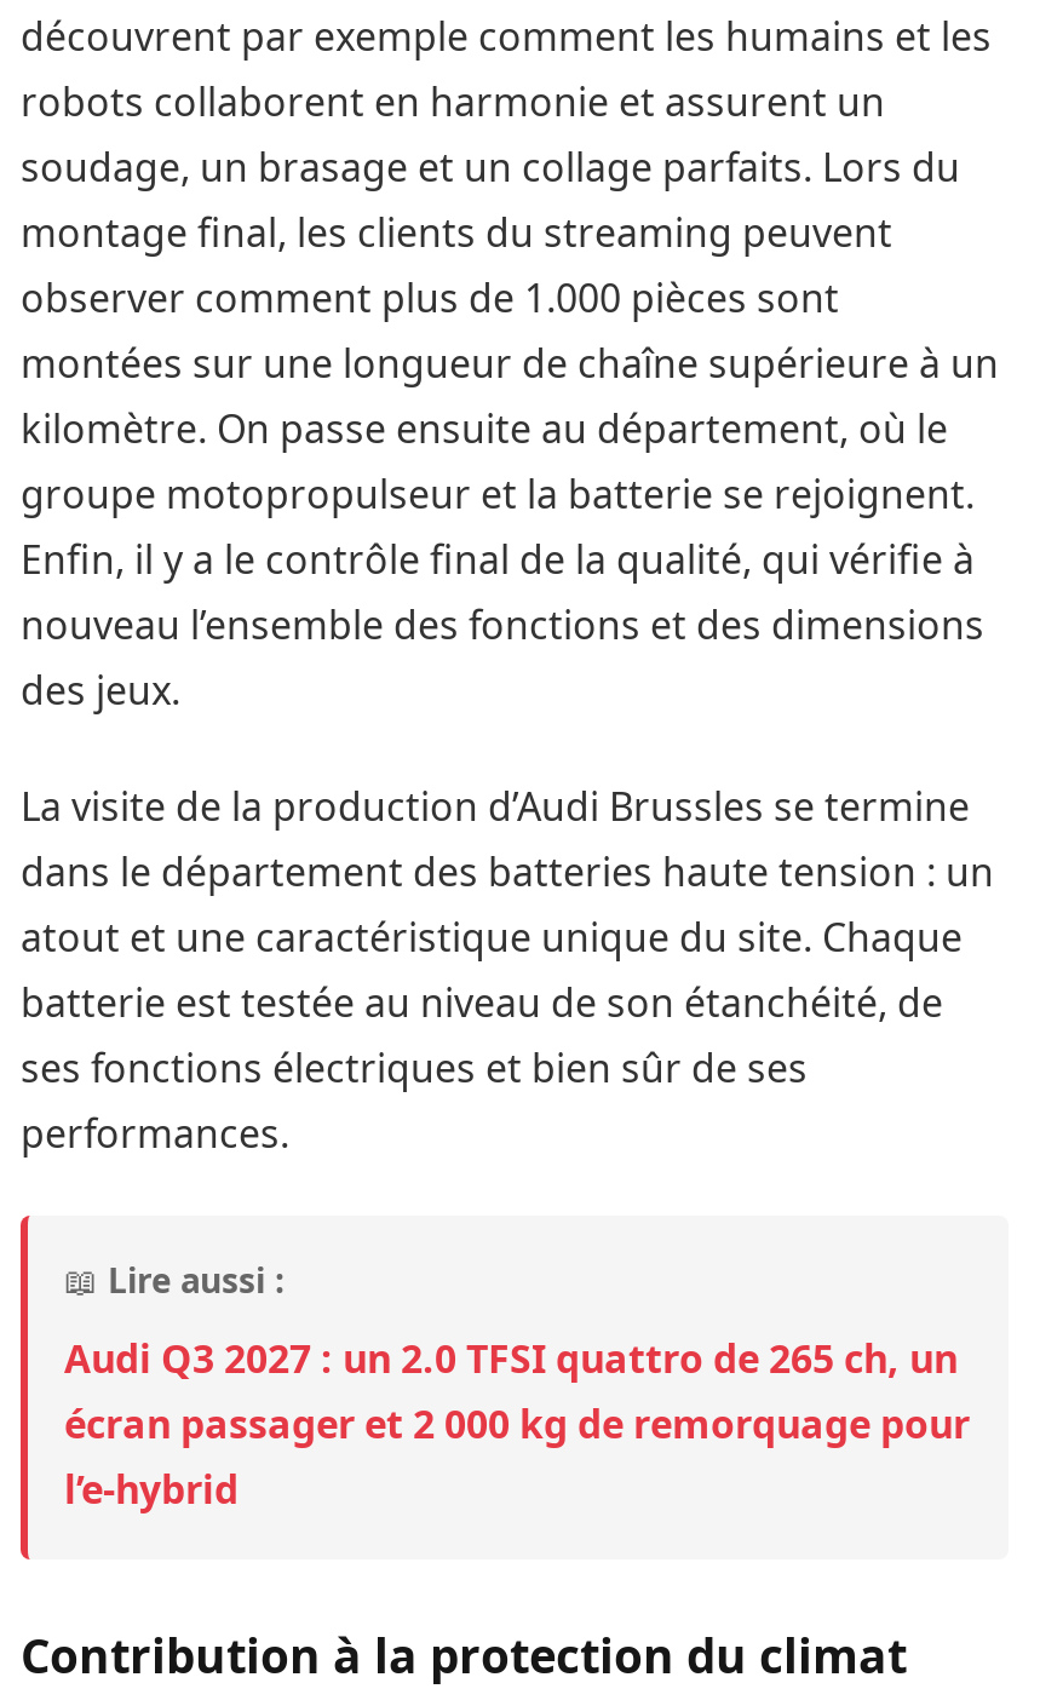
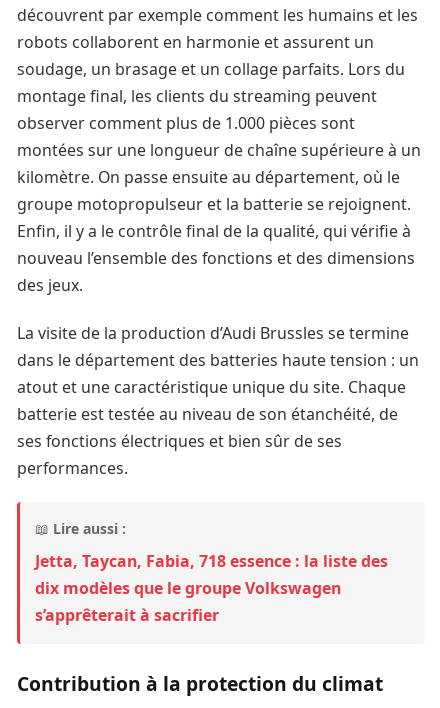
[64,1333,970,1517] Audi Q3 2027 : un 2.0 TFSI quattro de 265 ch, un | écran passager et 2 000 kg de remorquage pour | l’e-hybrid -> [35,550,388,626] Jetta, Taycan, Fabia, 718 essence : la liste des | dix modèles que le groupe Volkswagen | s’apprêterait à sacrifier

